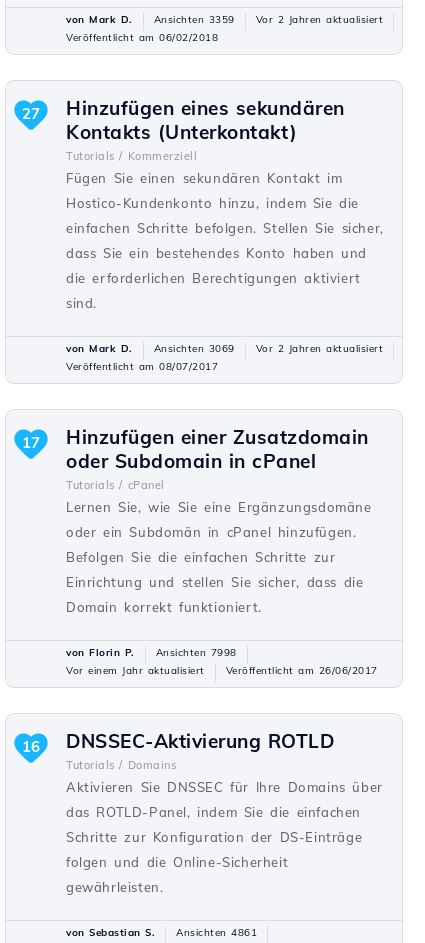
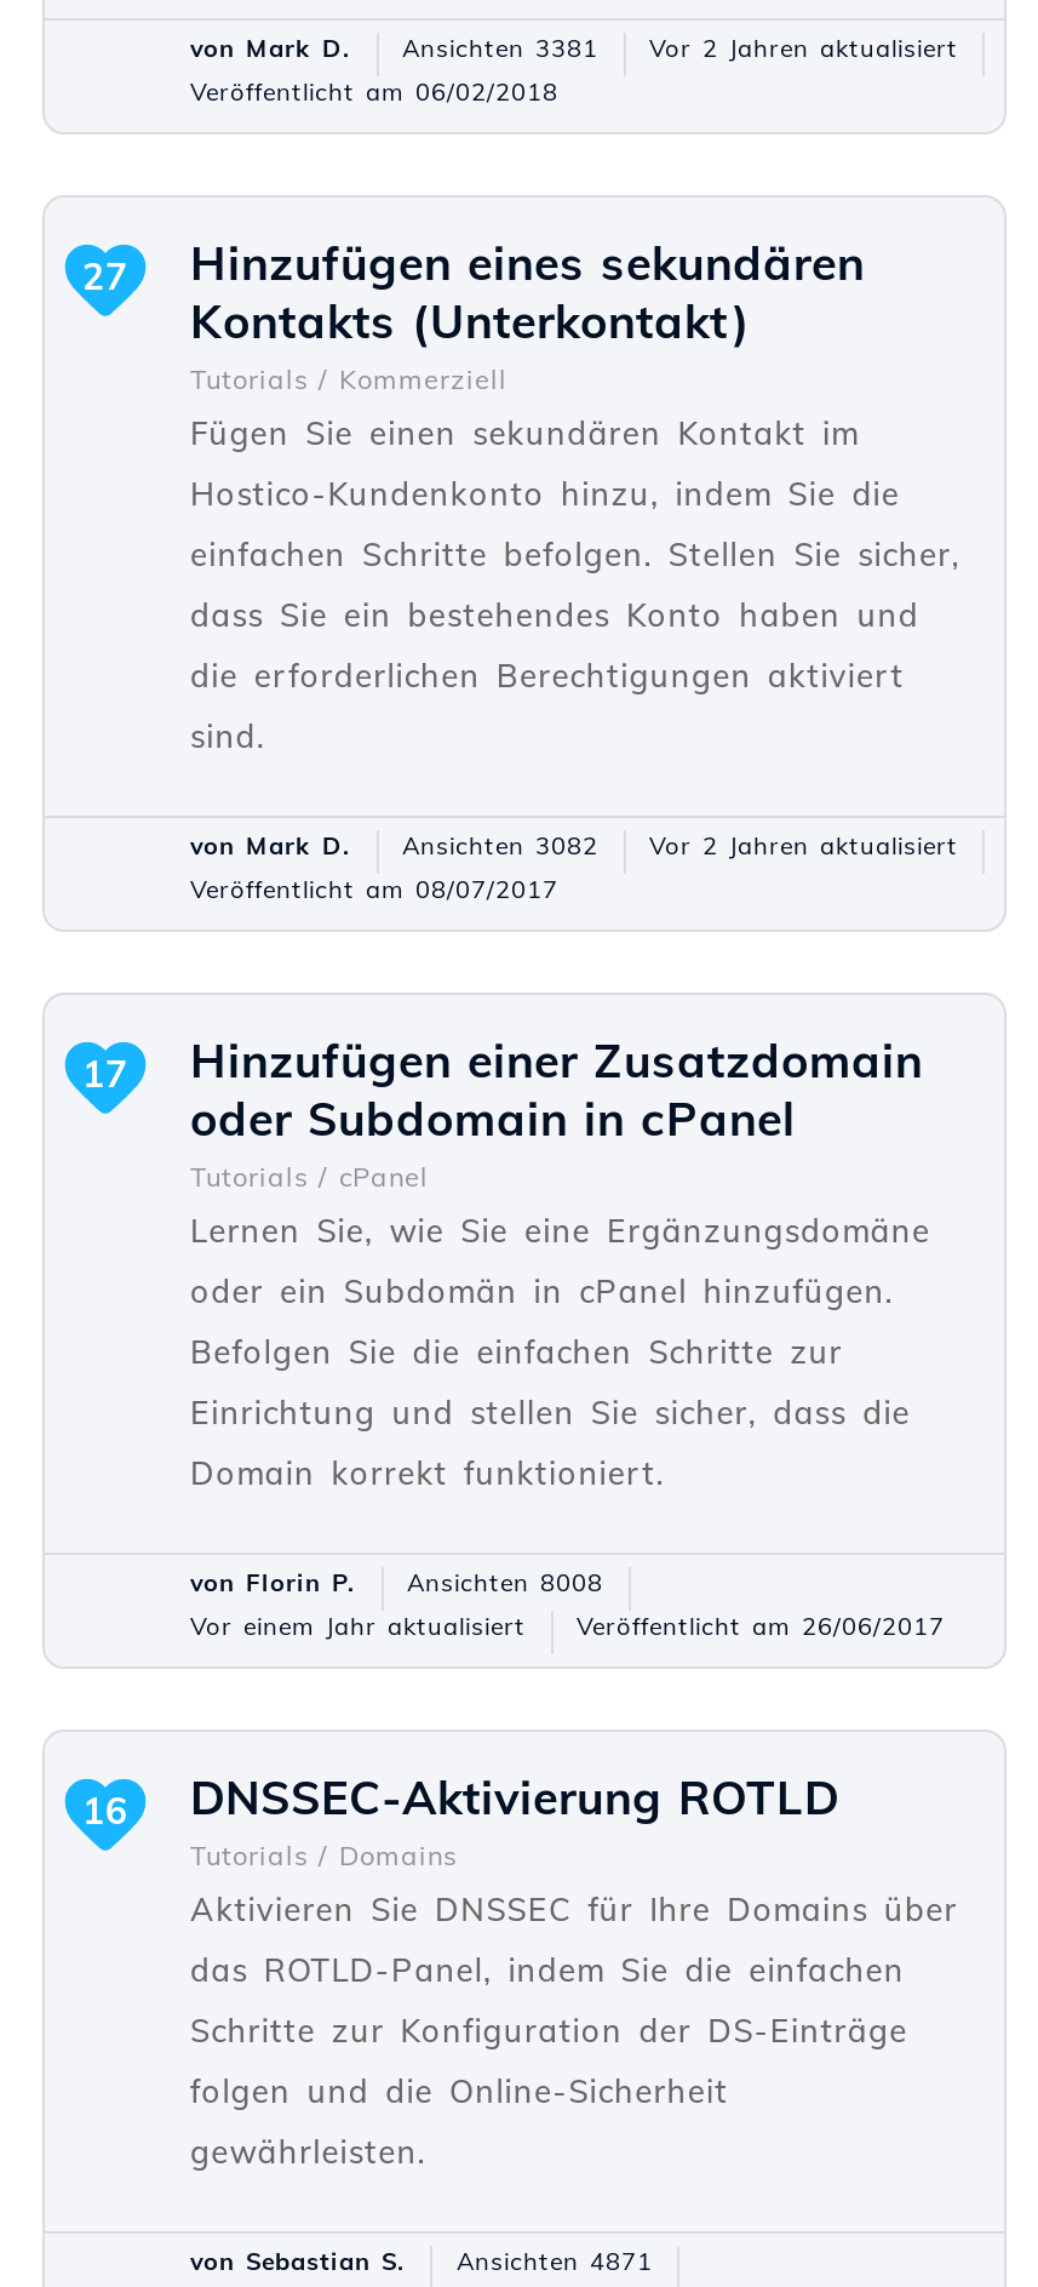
[66,13,383,26] von Mark D. Ansichten 3359 Vor 2 Jahren aktualisiert -> [190,32,958,64] von Mark D. Ansichten 3381 Vor 2 Jahren aktualisiert
[66,342,383,355] von Mark D. Ansichten 3069 Vor 2 Jahren aktualisiert -> [190,830,958,861] von Mark D. Ansichten 3082 Vor 2 Jahren aktualisiert
[66,646,236,659] von Florin P. Ansichten 7998 -> [190,1567,603,1598] von Florin P. Ansichten 8008
[66,926,257,939] von Sebastian S. Ansichten 4861 -> [190,2245,653,2277] von Sebastian S. Ansichten 4871

